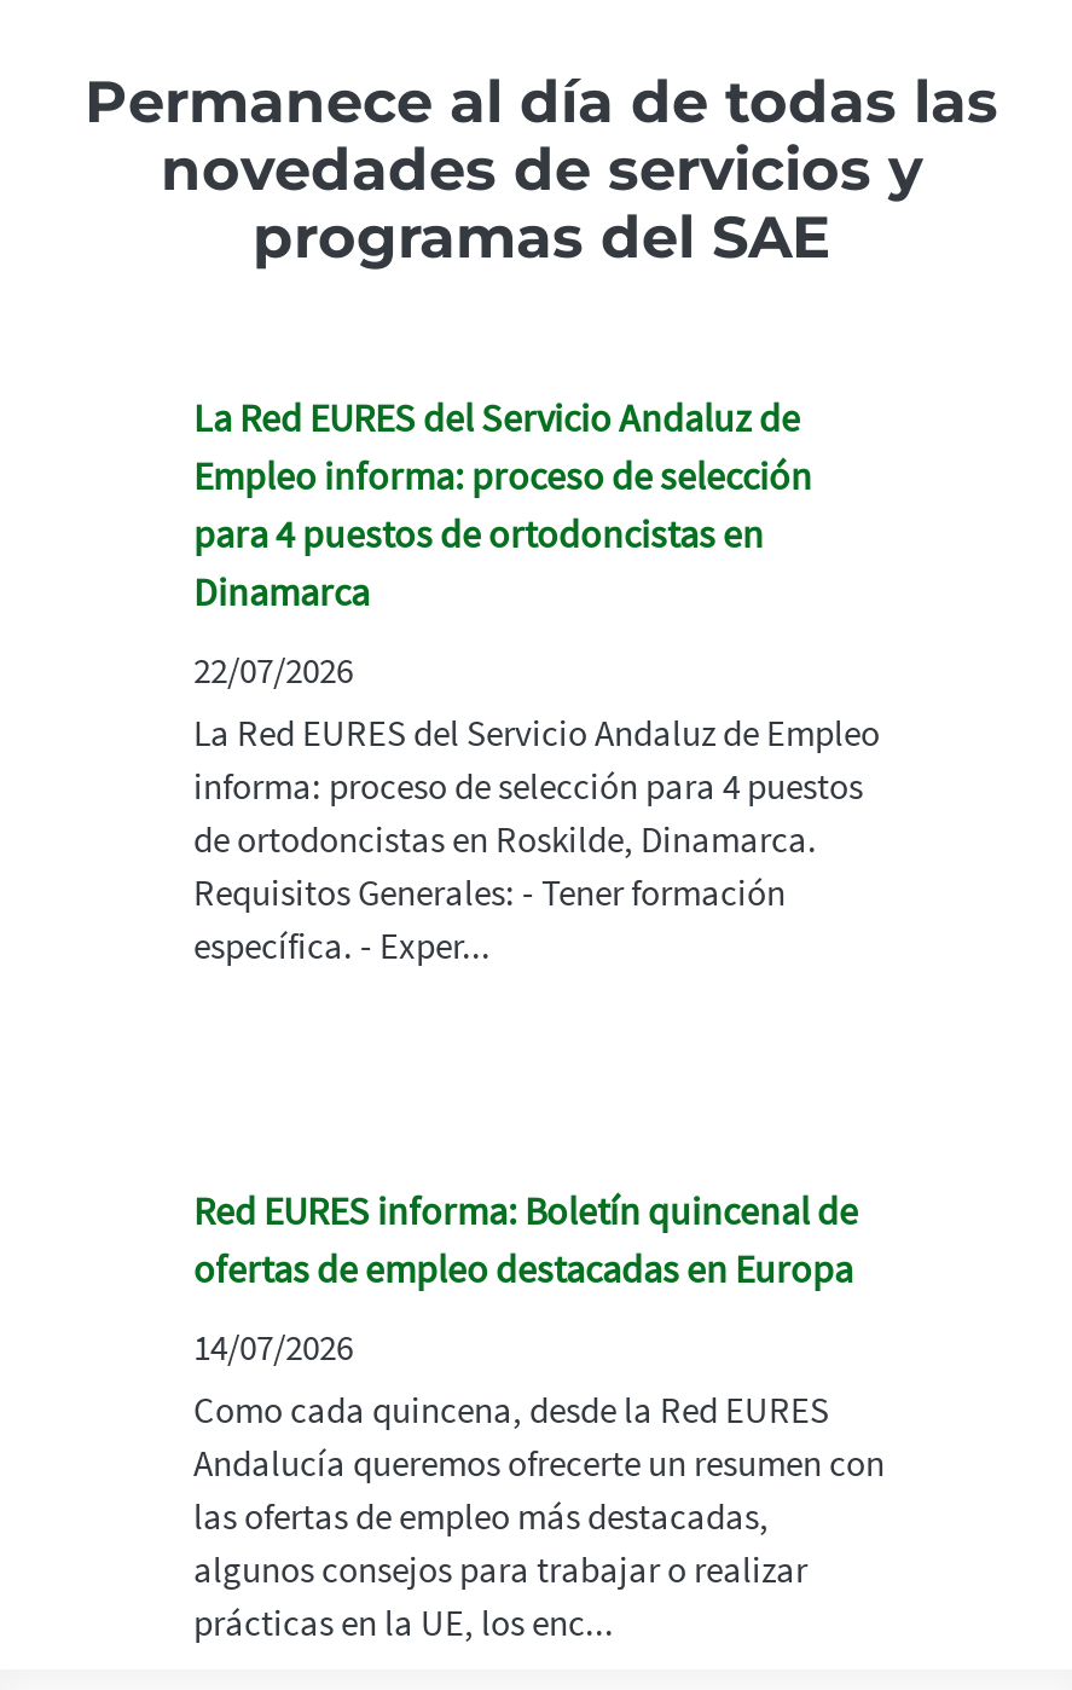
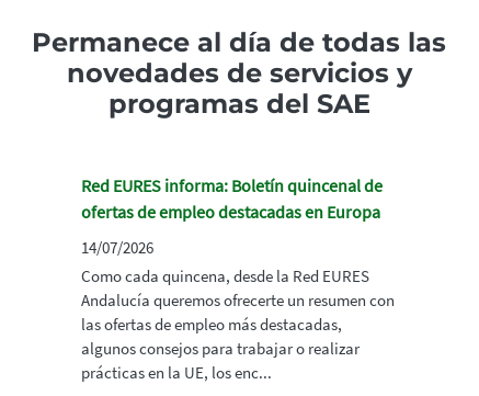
[193,393,880,968] La Red EURES del Servicio Andaluz de | Empleo informa: proceso de selección | para 4 puestos de ortodoncistas en | Dinamarca | 22/07/2026 | La Red EURES del Servicio Andaluz de Empleo | informa: proceso de selección para 4 puestos | de ortodoncistas en Roskilde, Dinamarca. | Requisitos Generales: - Tener formación | específica. - Exper... -> none

